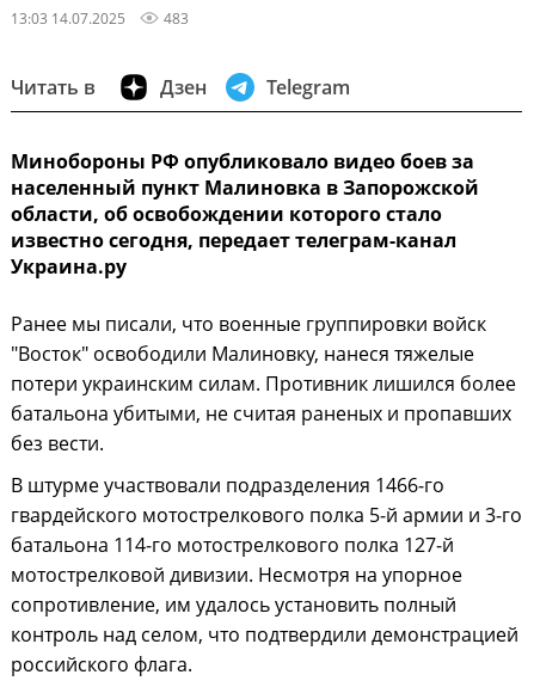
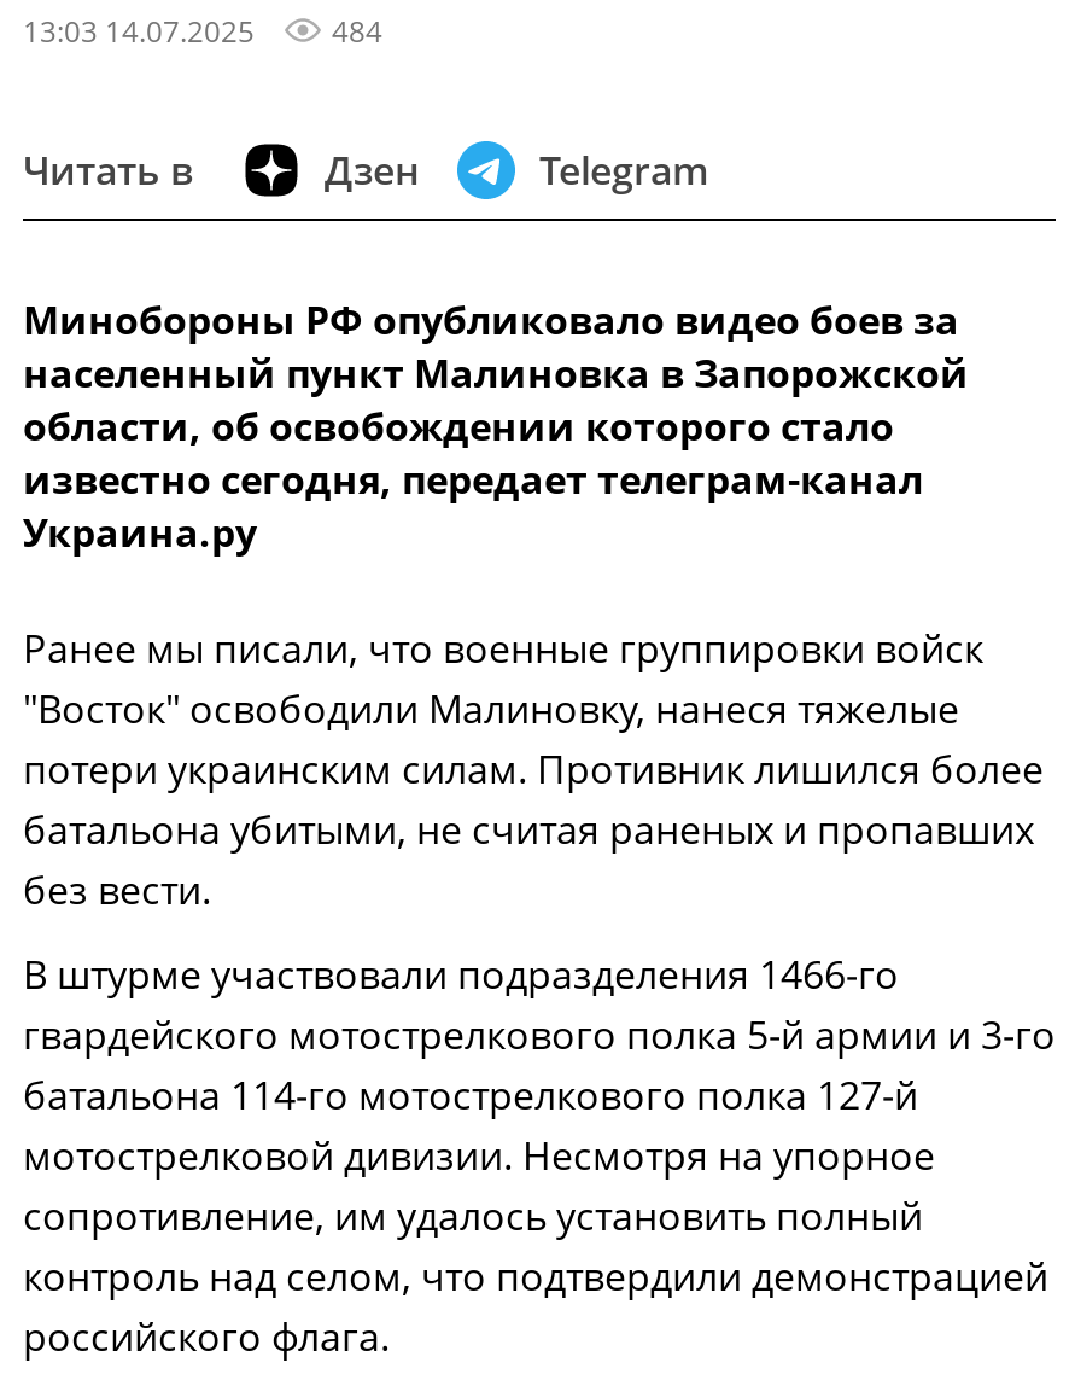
[11,8,189,27] 13:03 14.07.2025 483 -> [23,11,382,50] 13:03 14.07.2025 484

